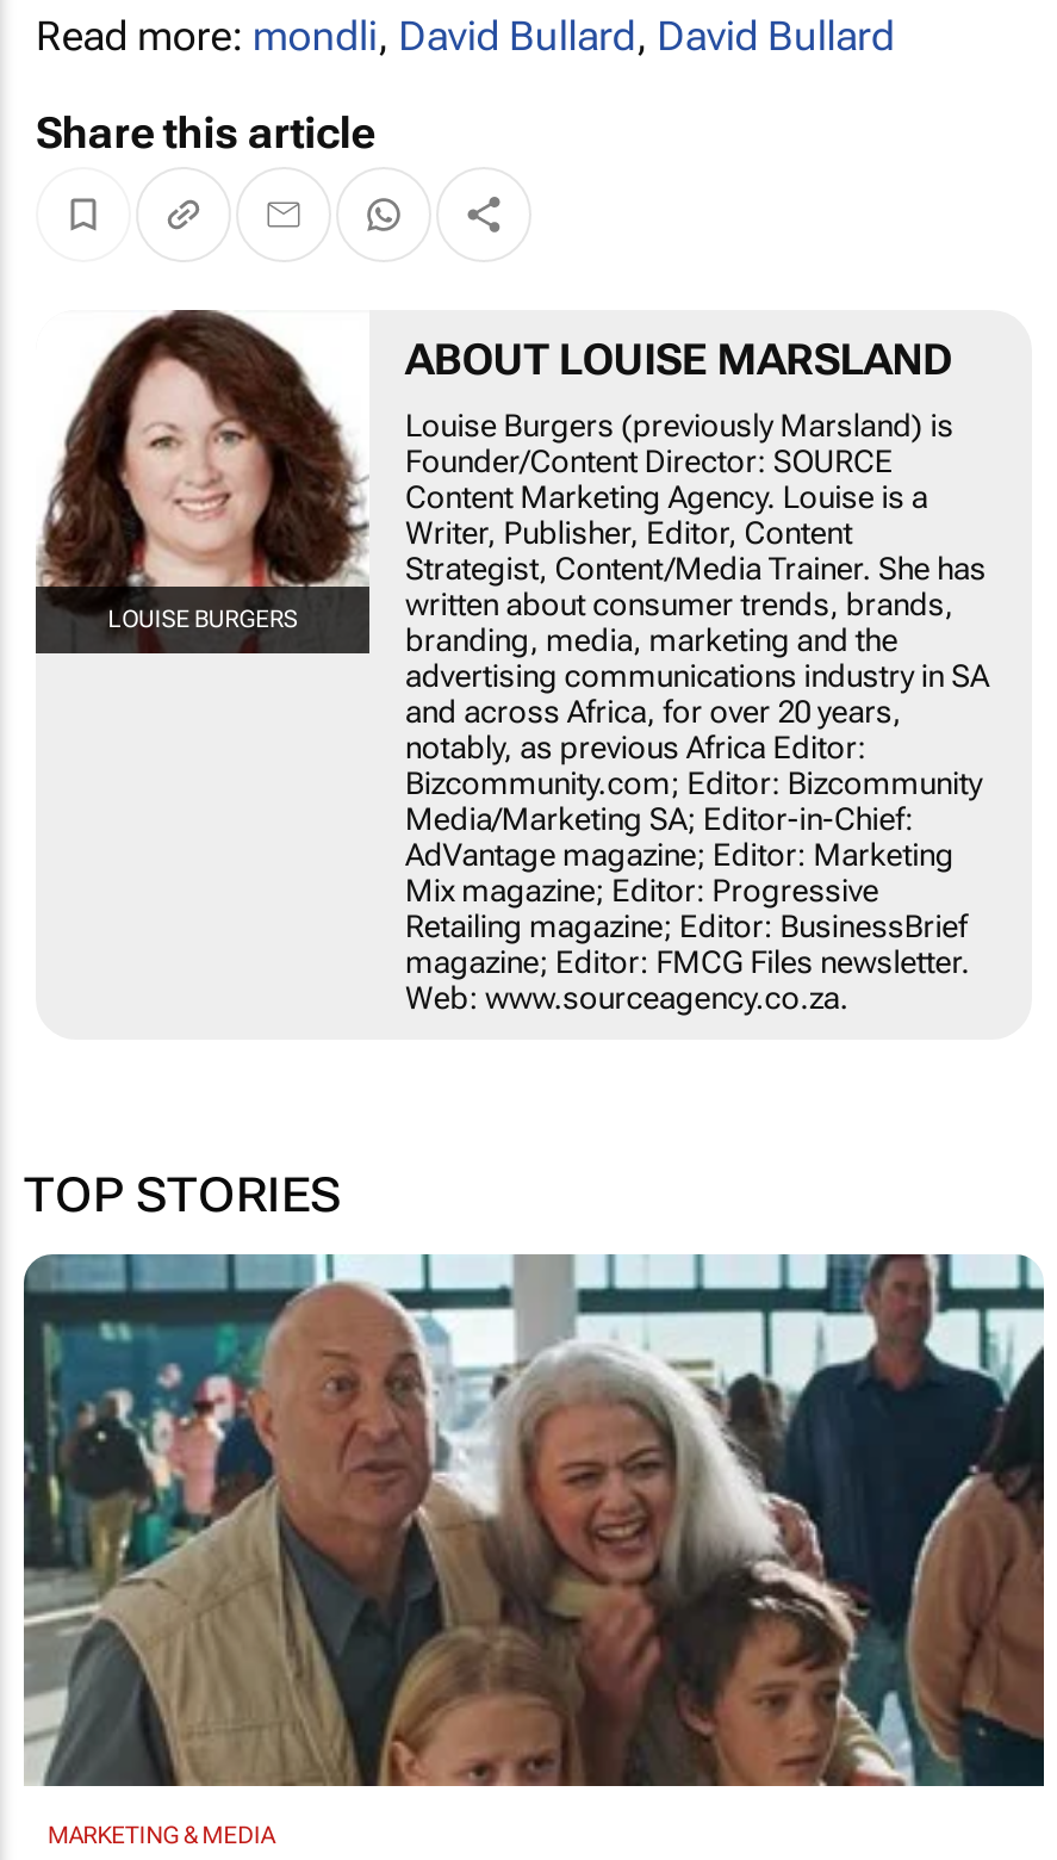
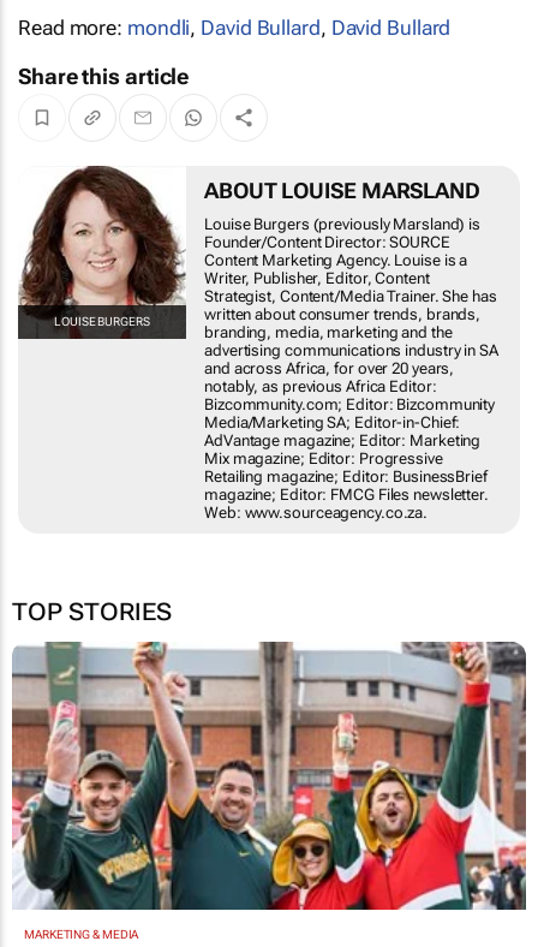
[21,1252,1046,1788] [image] -> [11,641,527,911] [image]

